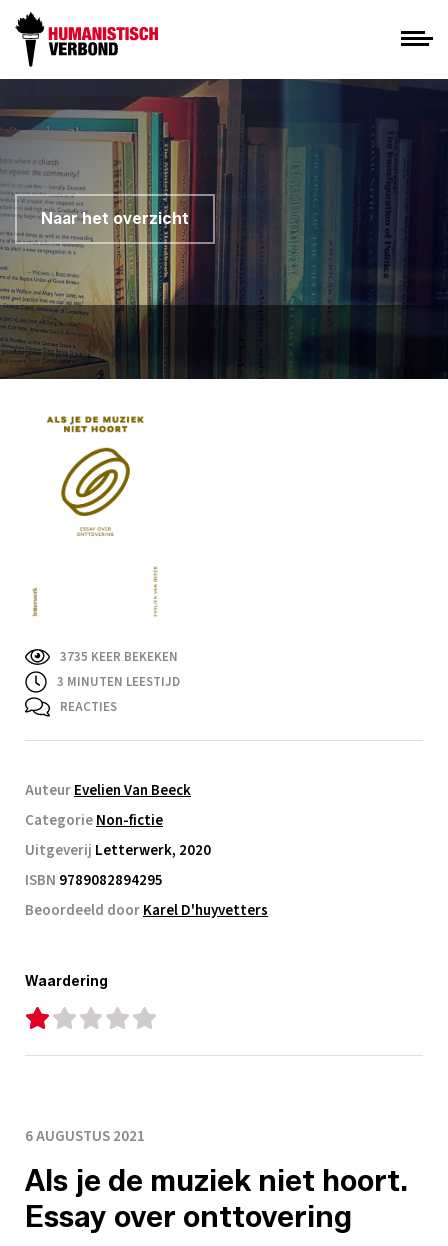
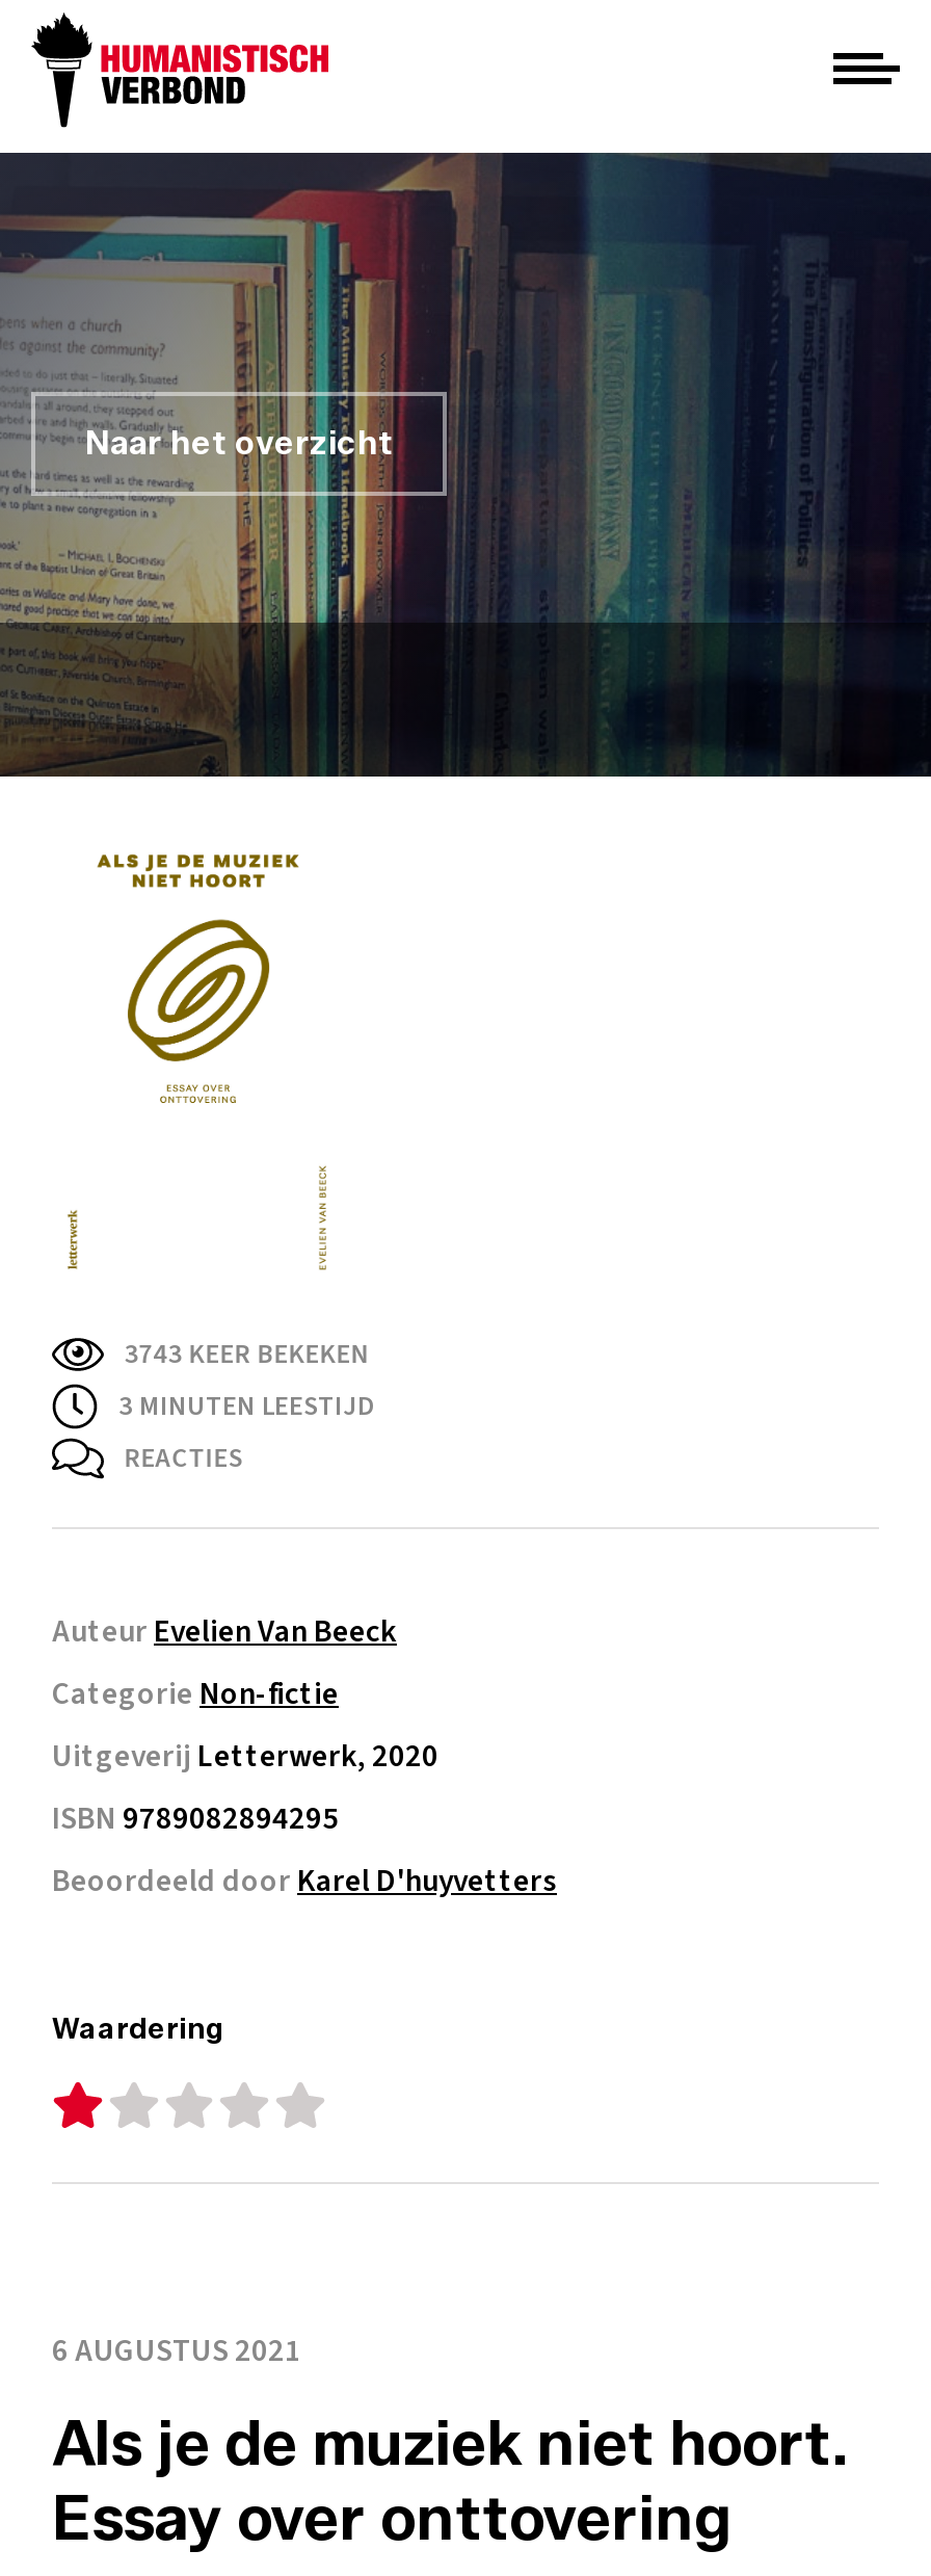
[60,648,178,666] 3735 KEER BEKEKEN -> [124,1336,369,1373] 3743 KEER BEKEKEN

